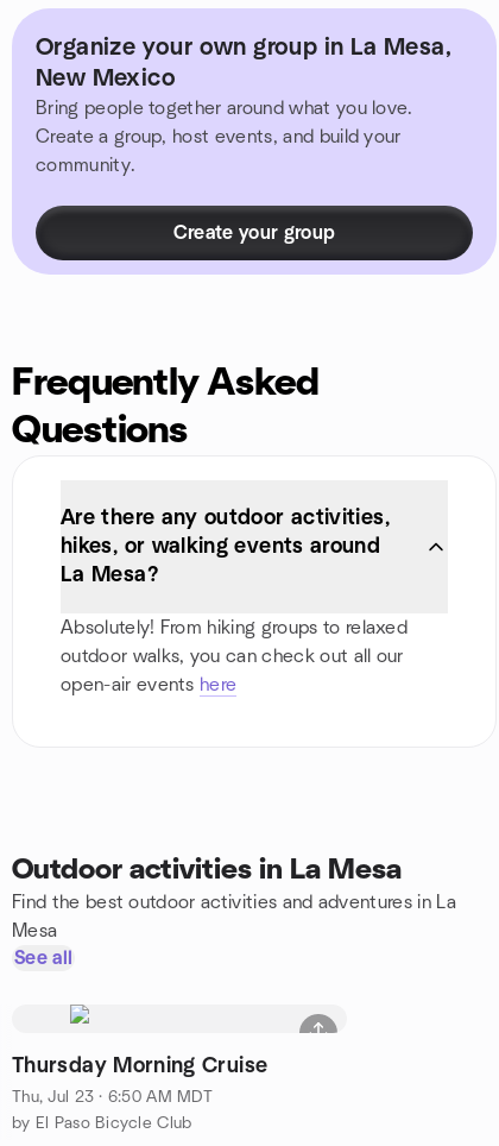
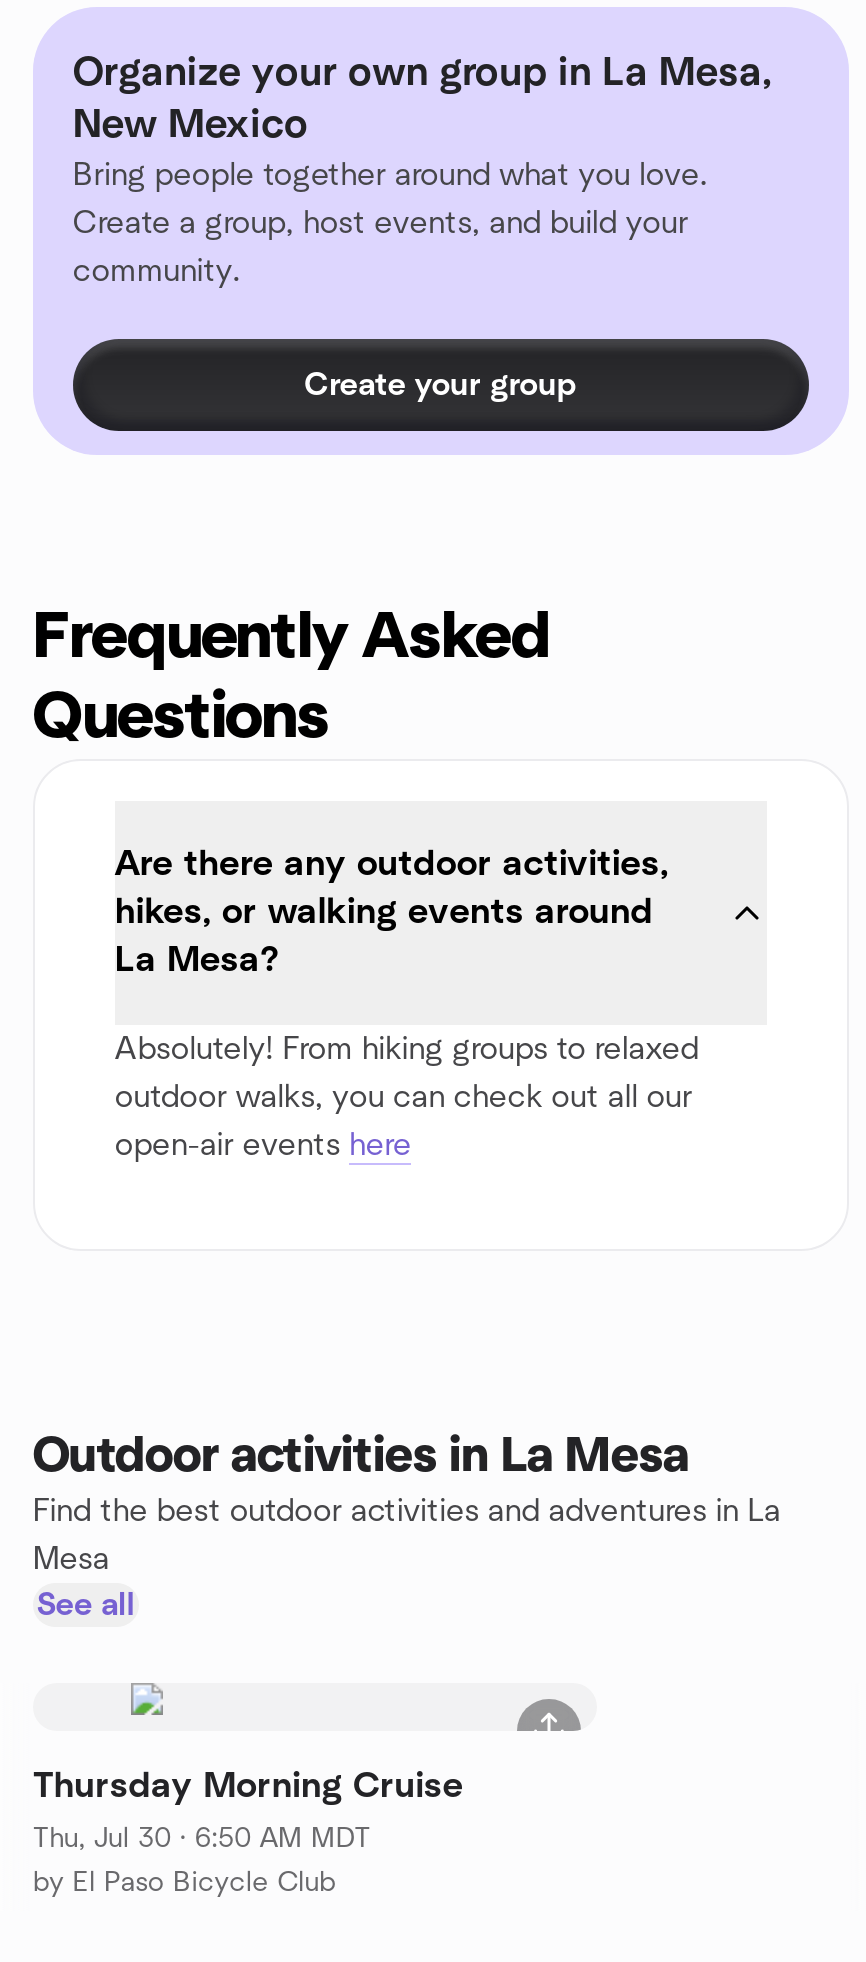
[12,1089,213,1106] Thu, Jul 23 · 6:50 AM MDT -> [33,1825,371,1853] Thu, Jul 30 · 6:50 AM MDT

